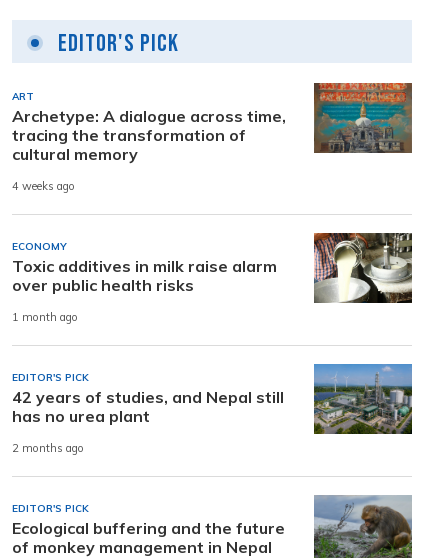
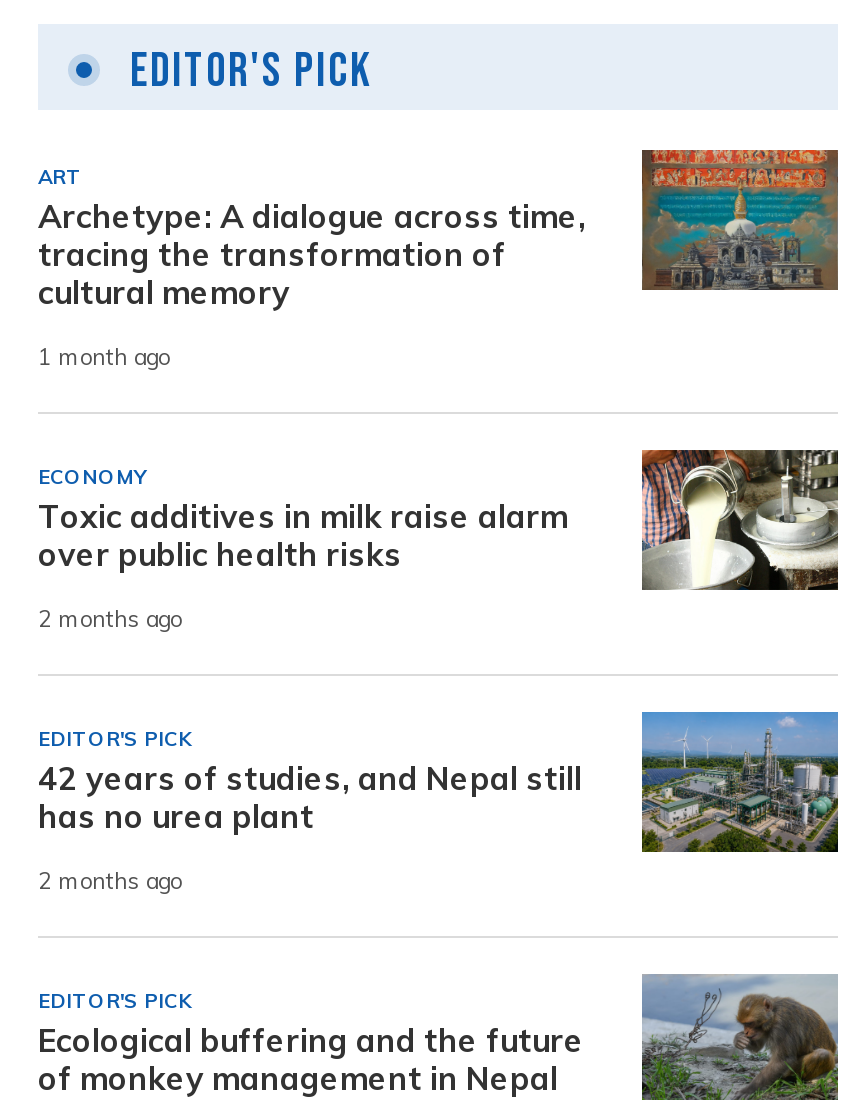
[12,179,75,193] 4 weeks ago -> [38,342,170,370] 1 month ago
[12,310,78,324] 1 month ago -> [38,604,182,632] 2 months ago

